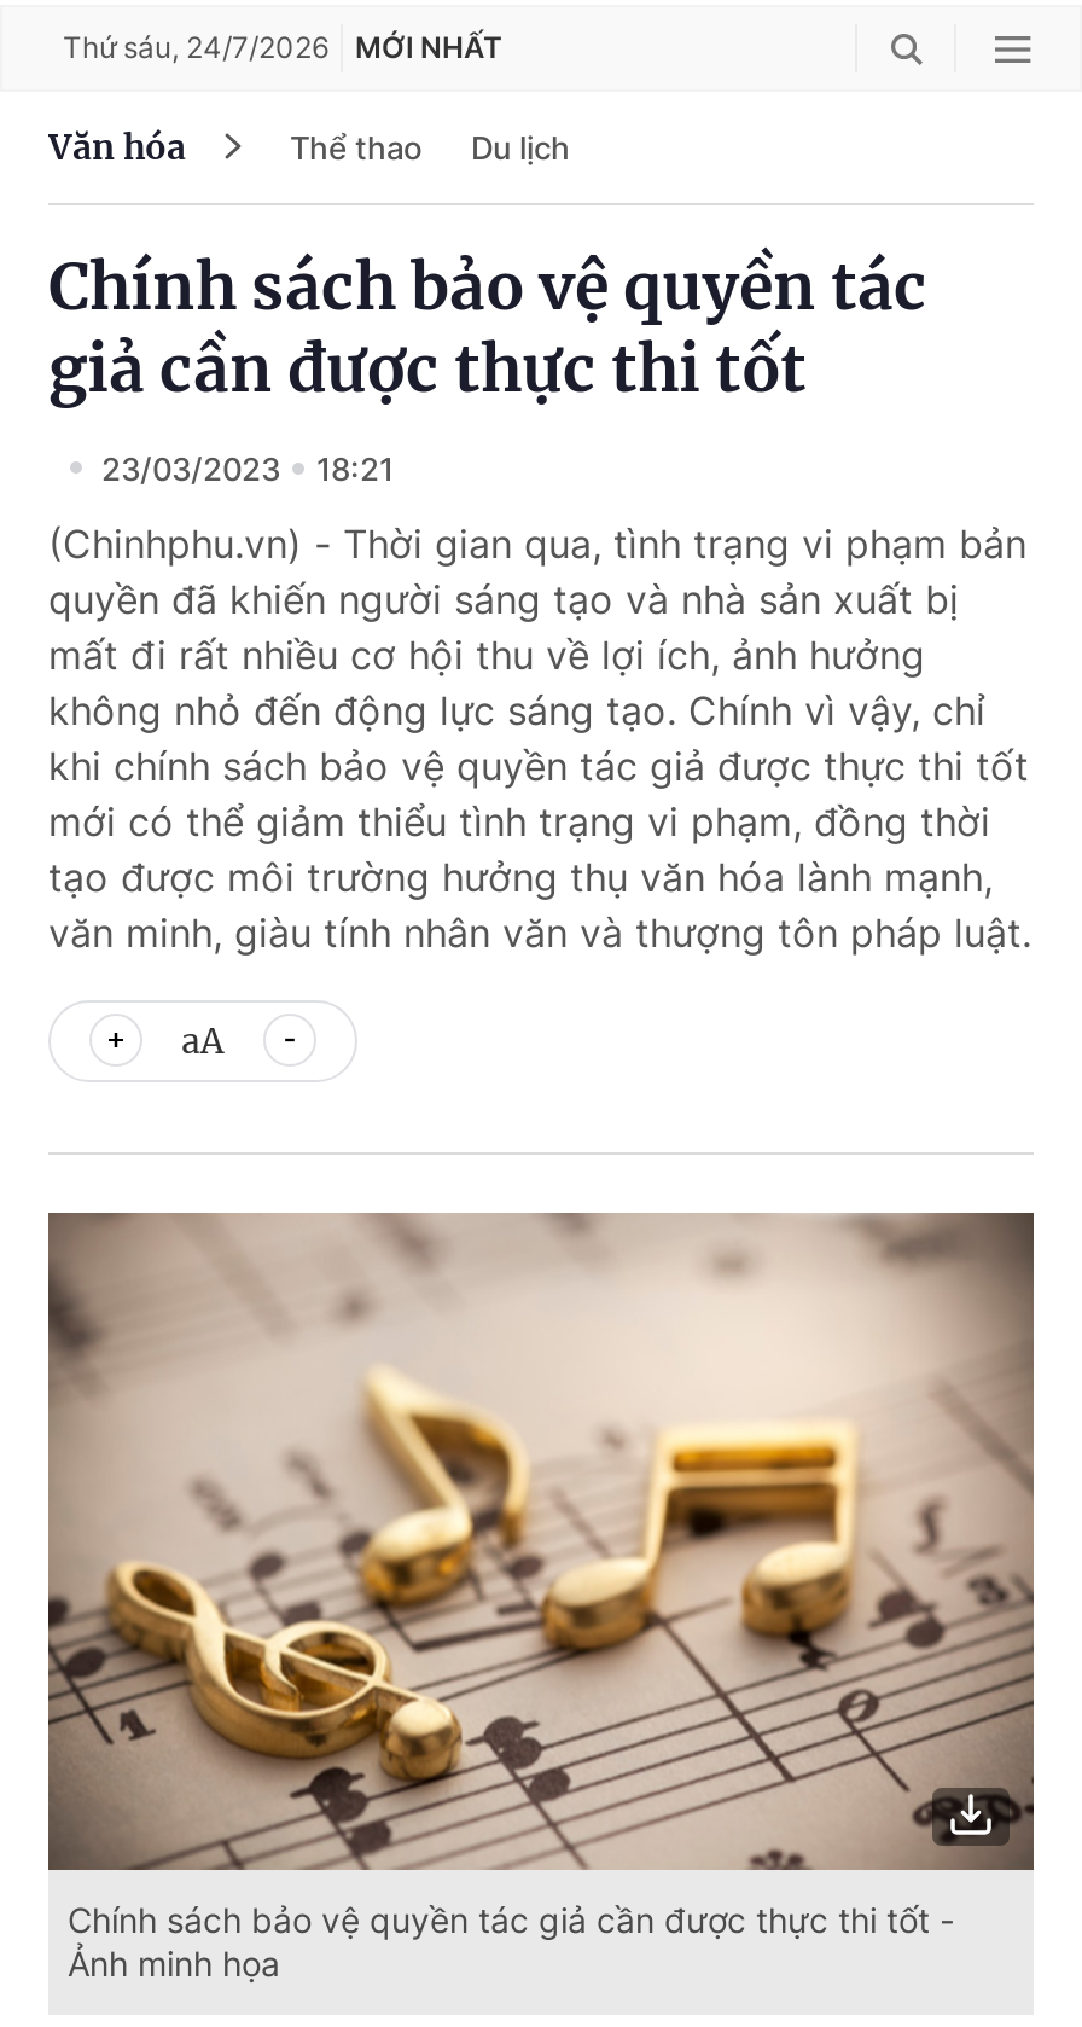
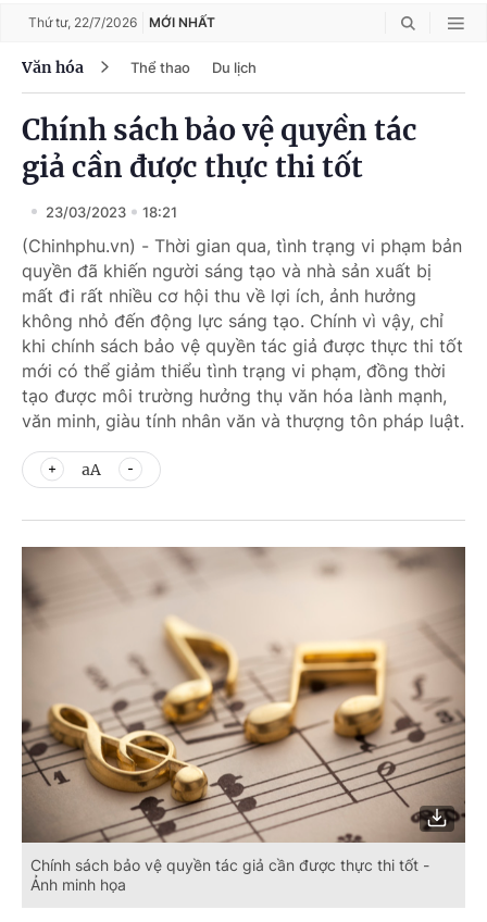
[63,29,502,65] Thứ sáu, 24/7/2026 MỚI NHẤT -> [28,14,215,30] Thứ tư, 22/7/2026 MỚI NHẤT

